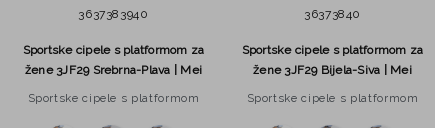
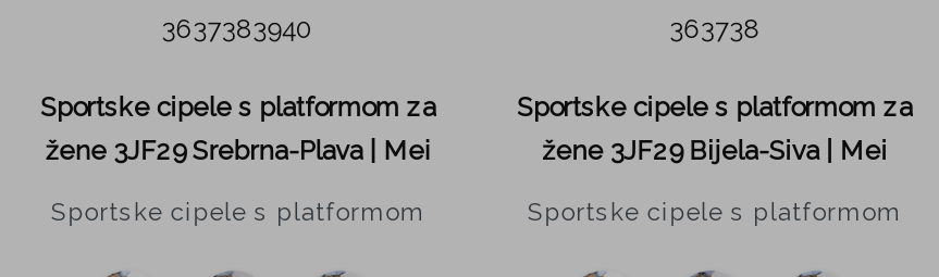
[304,7,361,21] 36373840 -> [669,15,760,45] 363738

